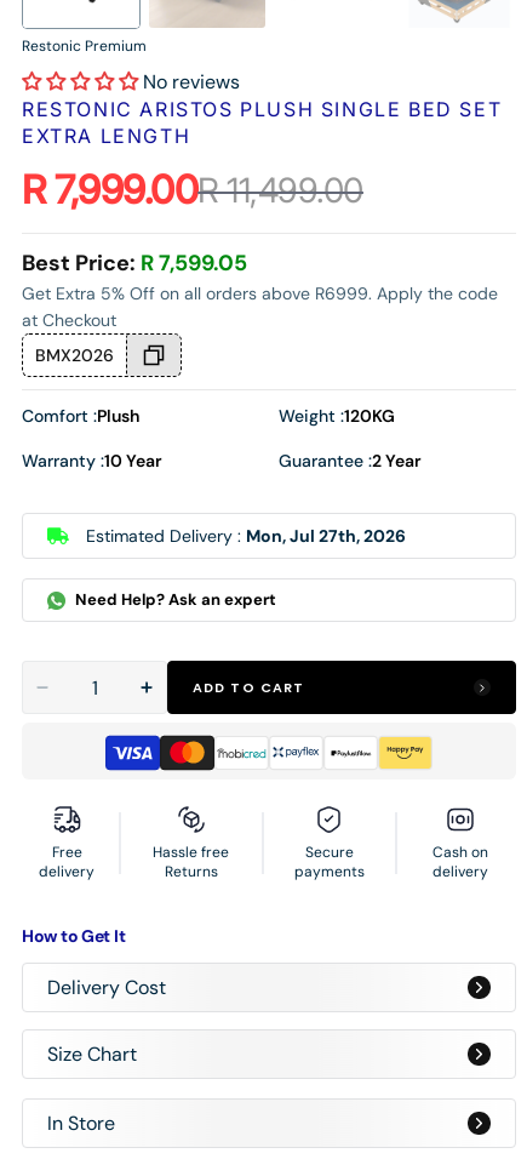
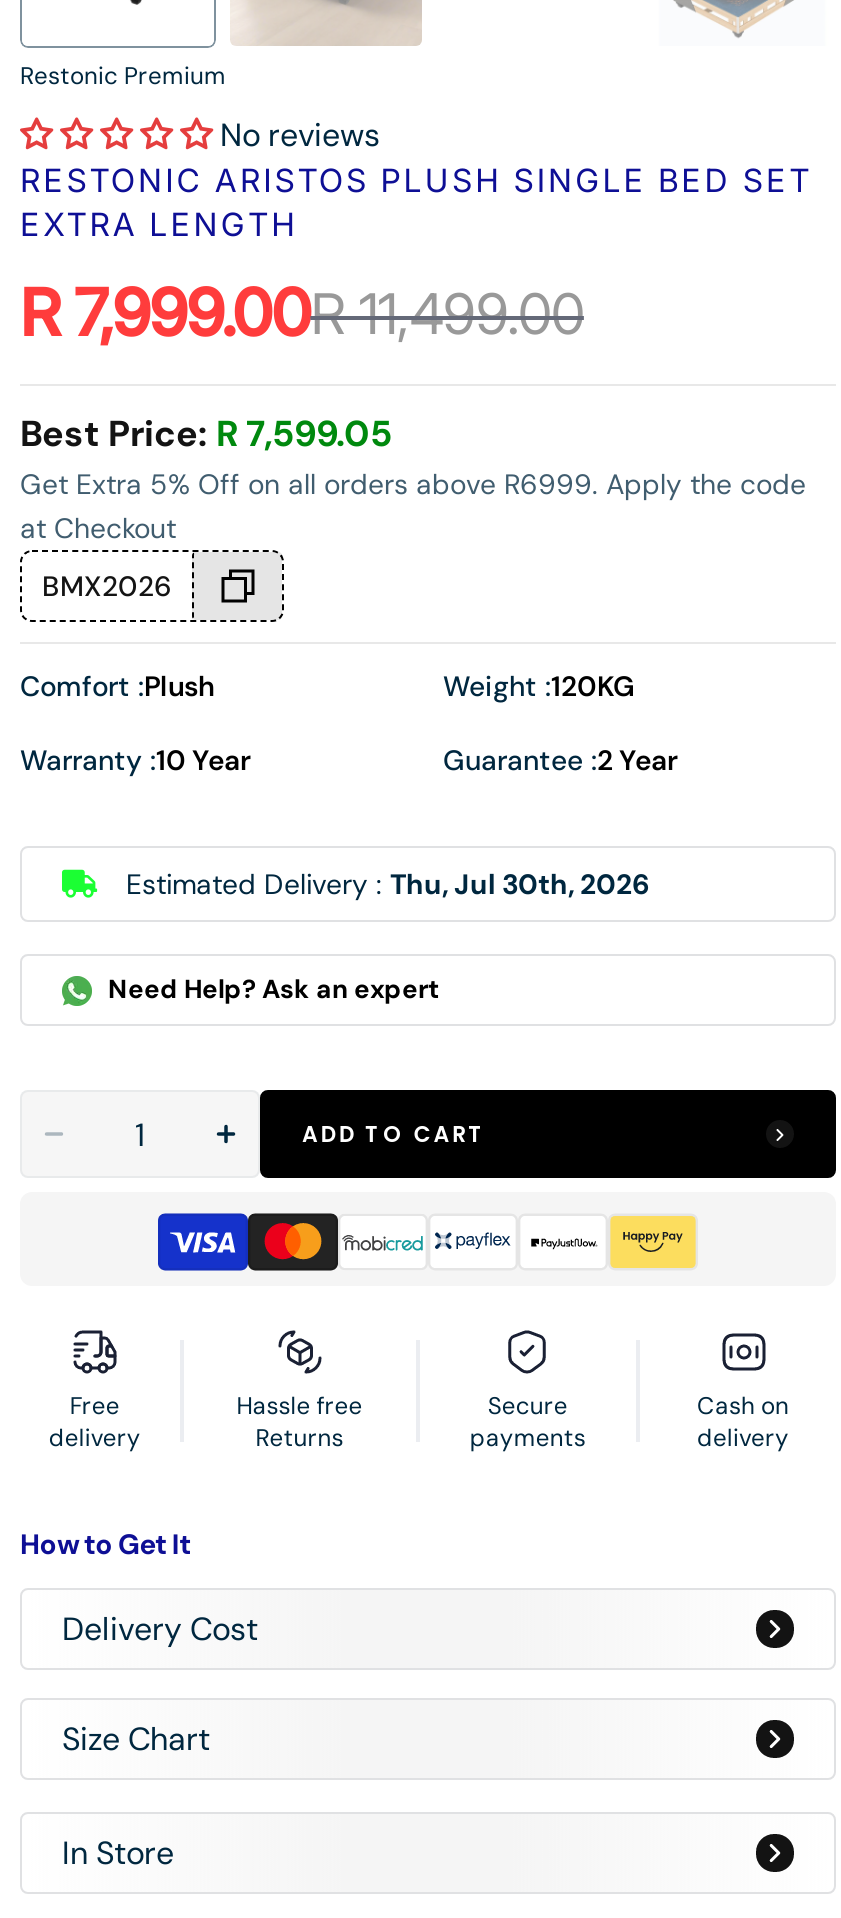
[81,525,406,547] Estimated Delivery : Mon, Jul 27th, 2026 -> [118,866,650,902] Estimated Delivery : Thu, Jul 30th, 2026

